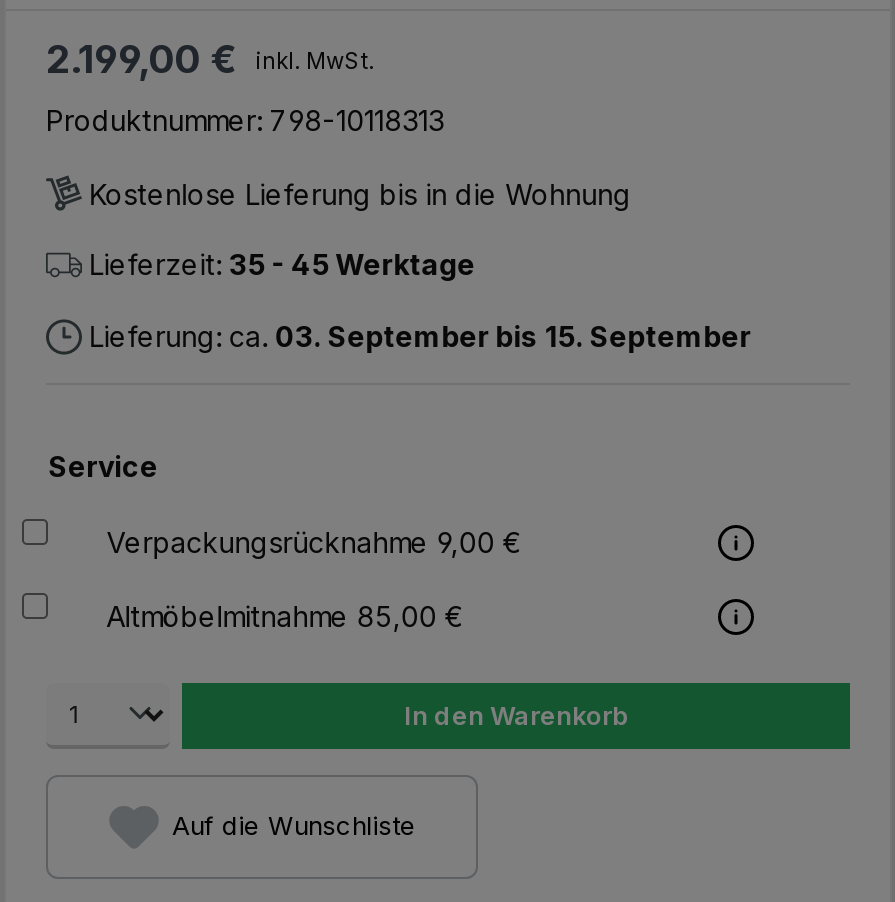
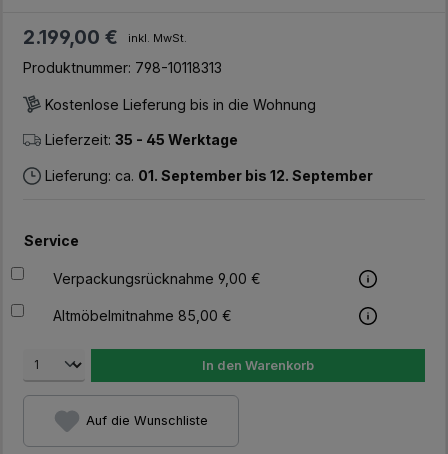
[81,319,751,353] Lieferung: ca. 03. September bis 15. September -> [41,167,373,184] Lieferung: ca. 01. September bis 12. September

